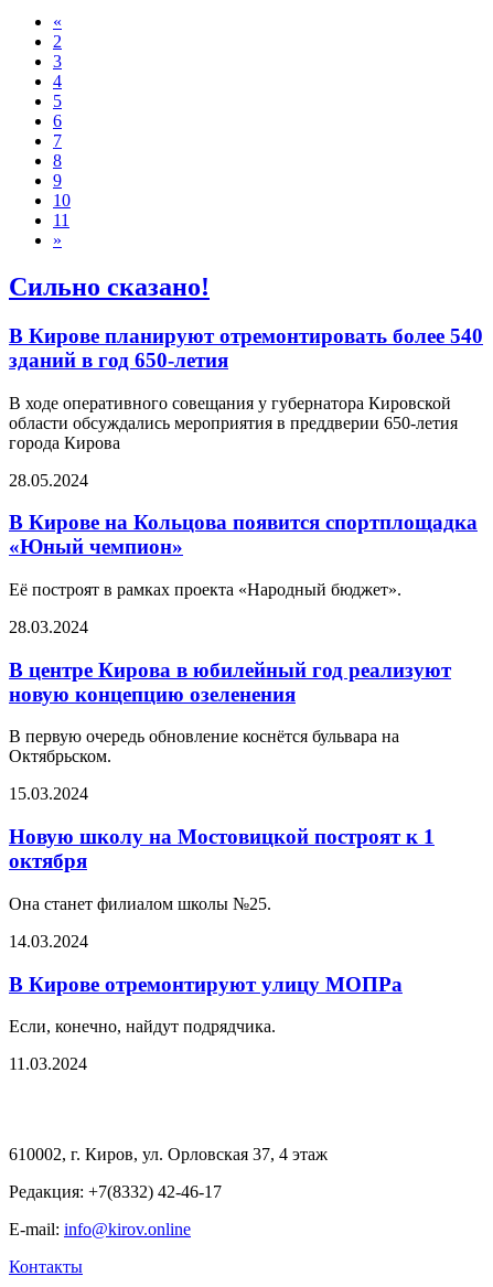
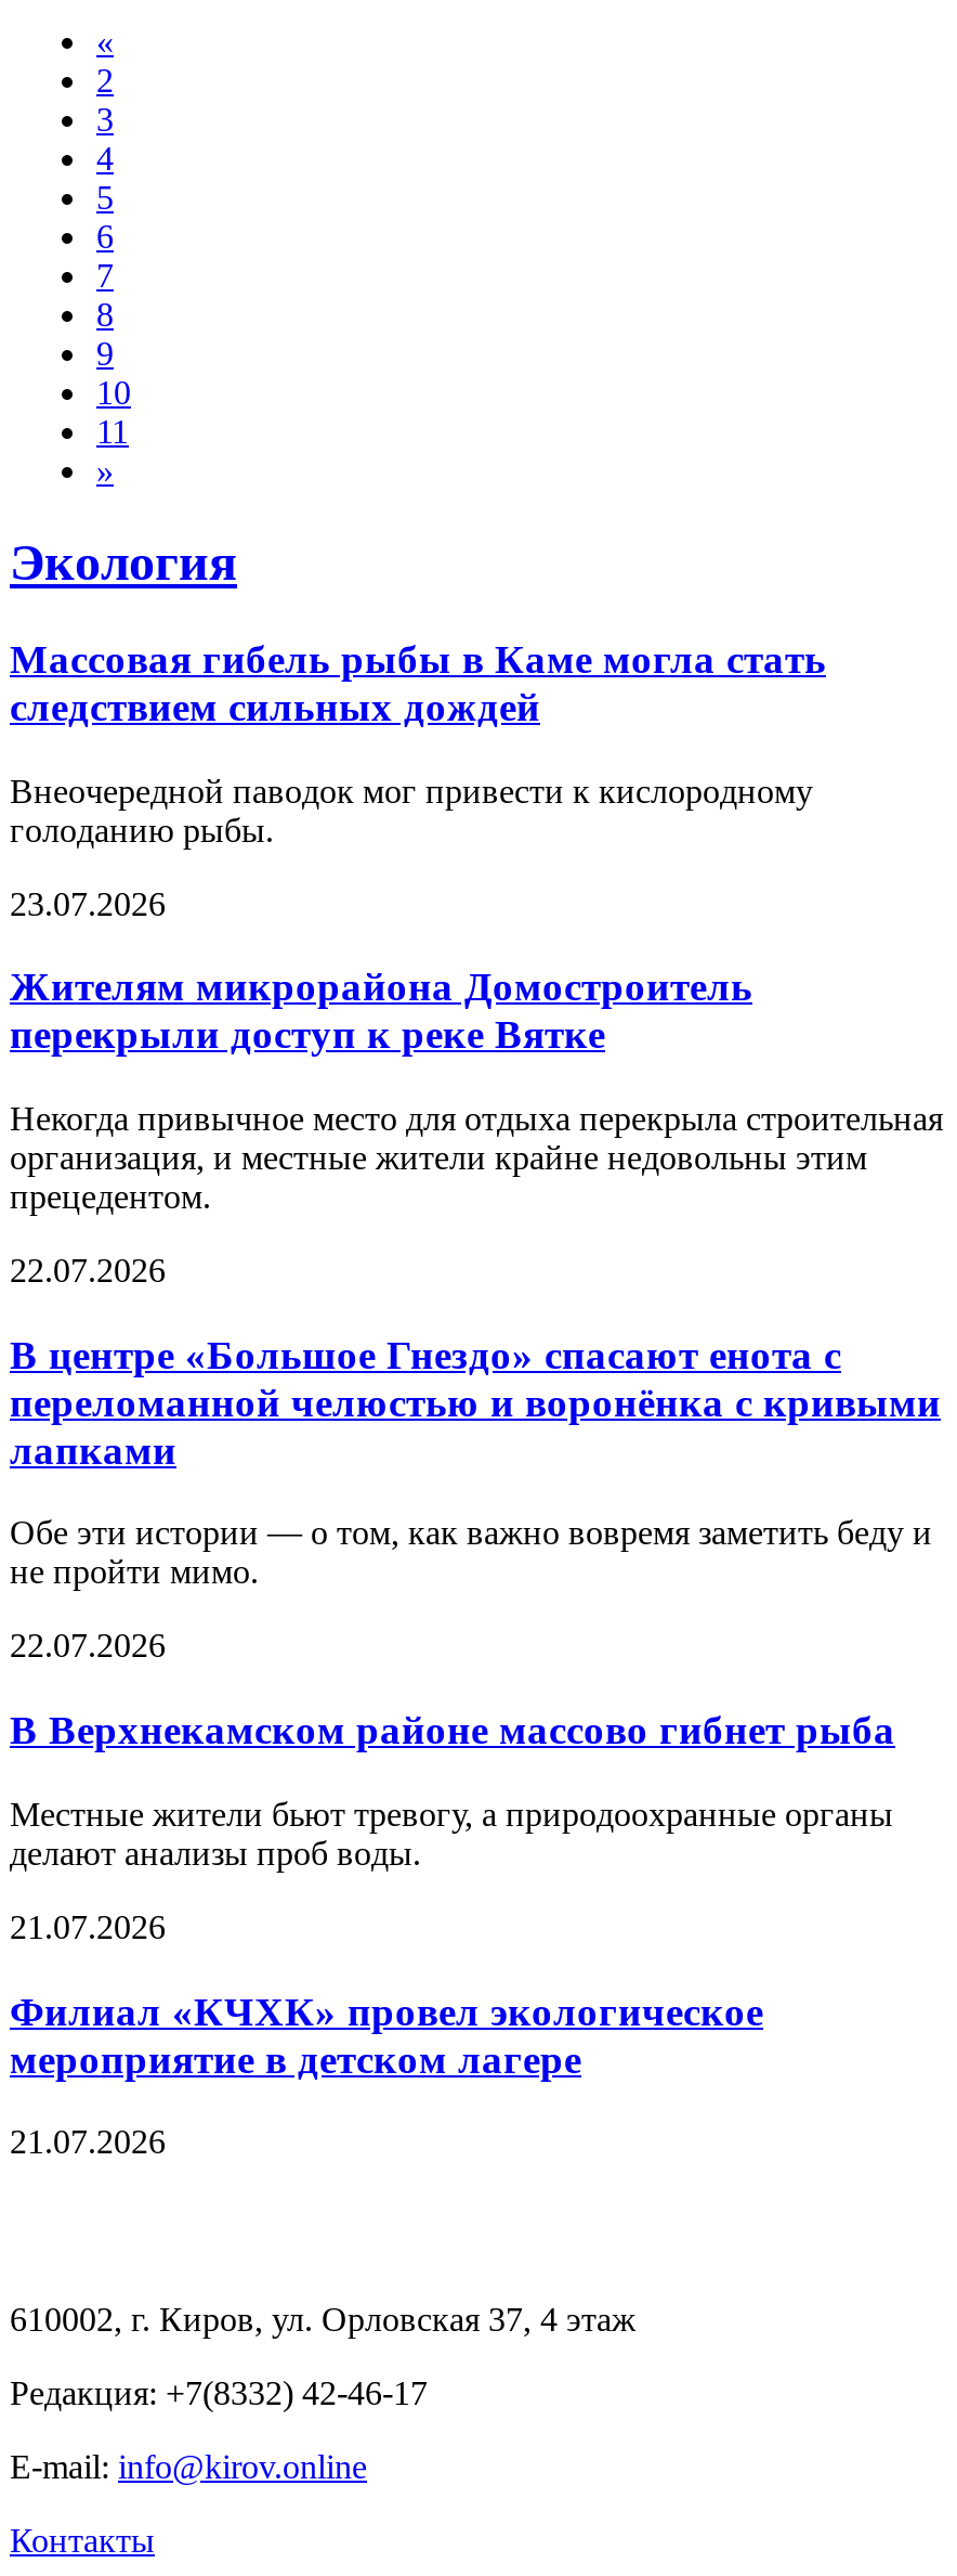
[9,272,483,1073] Сильно сказано! | В Кирове планируют отремонтировать более 540 | зданий в год 650-летия | В ходе оперативного совещания у губернатора Кировской | области обсуждались мероприятия в преддверии 650-летия | города Кирова | 28.05.2024 | В Кирове на Кольцова появится спортплощадка | «Юный чемпион» | Её построят в рамках проекта «Народный бюджет». | 28.03.2024 | В центре Кирова в юбилейный год реализуют | новую концепцию озеленения | В первую очередь обновление коснётся бульвара на | Октябрьском. | 15.03.2024 | Новую школу на Мостовицкой построят к 1 | октября | Она станет филиалом школы №25. | 14.03.2024 | В Кирове отремонтируют улицу МОПРа | Если, конечно, найдут подрядчика. | 11.03.2024 -> [10,534,943,2161] Экология | Массовая гибель рыбы в Каме могла стать | следствием сильных дождей | Внеочередной паводок мог привести к кислородному | голоданию рыбы. | 23.07.2026 | Жителям микрорайона Домостроитель | перекрыли доступ к реке Вятке | Некогда привычное место для отдыха перекрыла строительная | организация, и местные жители крайне недовольны этим | прецедентом. | 22.07.2026 | В центре «Большое Гнездо» спасают енота с | переломанной челюстью и воронёнка с кривыми | лапками | Обе эти истории — о том, как важно вовремя заметить беду и | не пройти мимо. | 22.07.2026 | В Верхнекамском районе массово гибнет рыба | Местные жители бьют тревогу, а природоохранные органы | делают анализы проб воды. | 21.07.2026 | Филиал «КЧХК» провел экологическое | мероприятие в детском лагере | 21.07.2026

